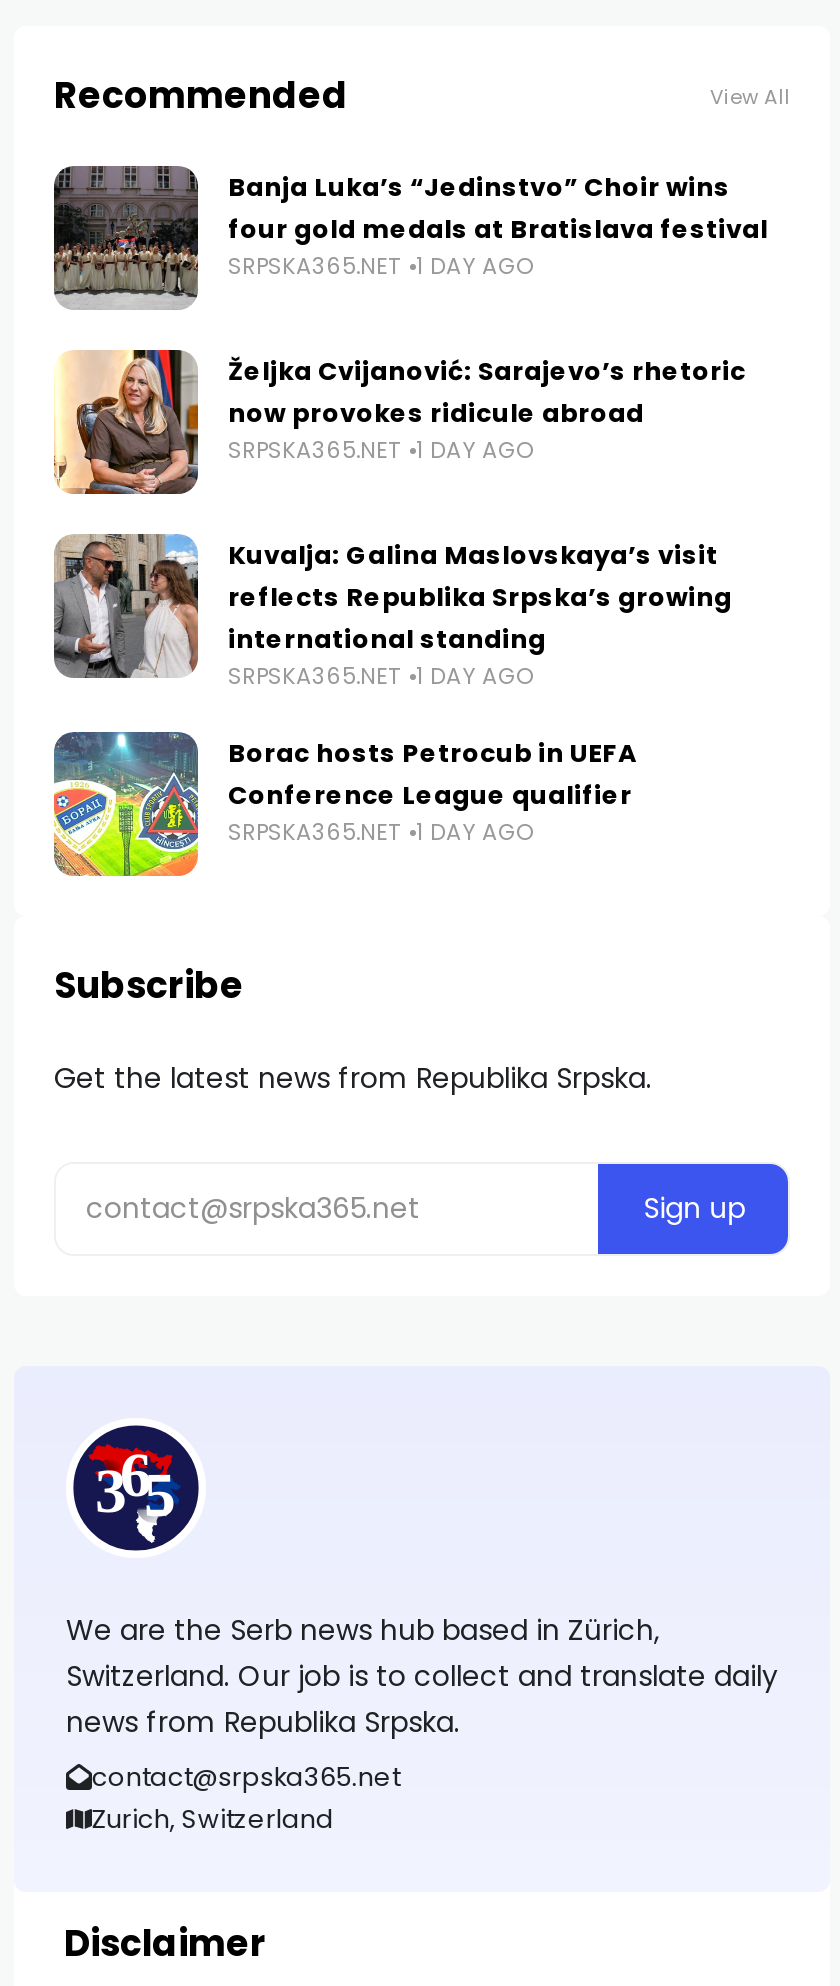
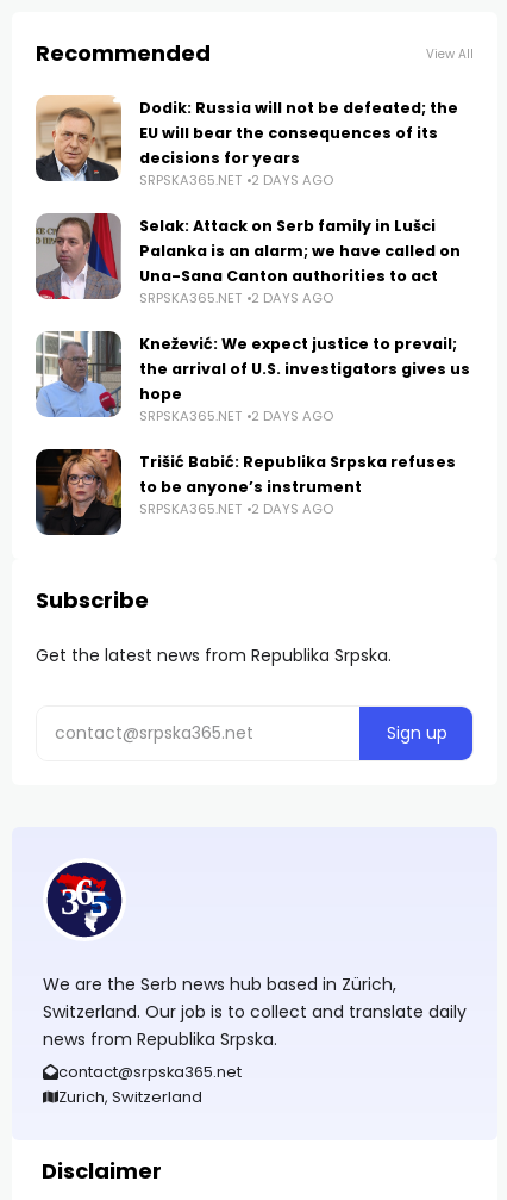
[52,164,768,310] [image] | Banja Luka’s “Jedinstvo” Choir wins | four gold medals at Bratislava festival | SRPSKA365.NET 1 DAY AGO -> [36,95,458,190] [image] | Dodik: Russia will not be defeated; the | EU will bear the consequences of its | decisions for years | SRPSKA365.NET 2 DAYS AGO
[54,348,746,496] [image] | Željka Cvijanović: Sarajevo’s rhetoric | now provokes ridicule abroad | SRPSKA365.NET 1 DAY AGO -> [35,212,461,308] [image] | Selak: Attack on Serb family in Lušci | Palanka is an alarm; we have called on | Una-Sana Canton authorities to act | SRPSKA365.NET 2 DAYS AGO
[52,534,732,692] [image] | Kuvalja: Galina Maslovskaya’s visit | reflects Republika Srpska’s growing | international standing | SRPSKA365.NET 1 DAY AGO -> [36,330,470,426] [image] | Knežević: We expect justice to prevail; | the arrival of U.S. investigators gives us | hope | SRPSKA365.NET 2 DAYS AGO
[52,730,636,878] [image] | Borac hosts Petrocub in UEFA | Conference League qualifier | SRPSKA365.NET 1 DAY AGO -> [35,448,456,536] [image] | Trišić Babić: Republika Srpska refuses | to be anyone’s instrument | SRPSKA365.NET 2 DAYS AGO

